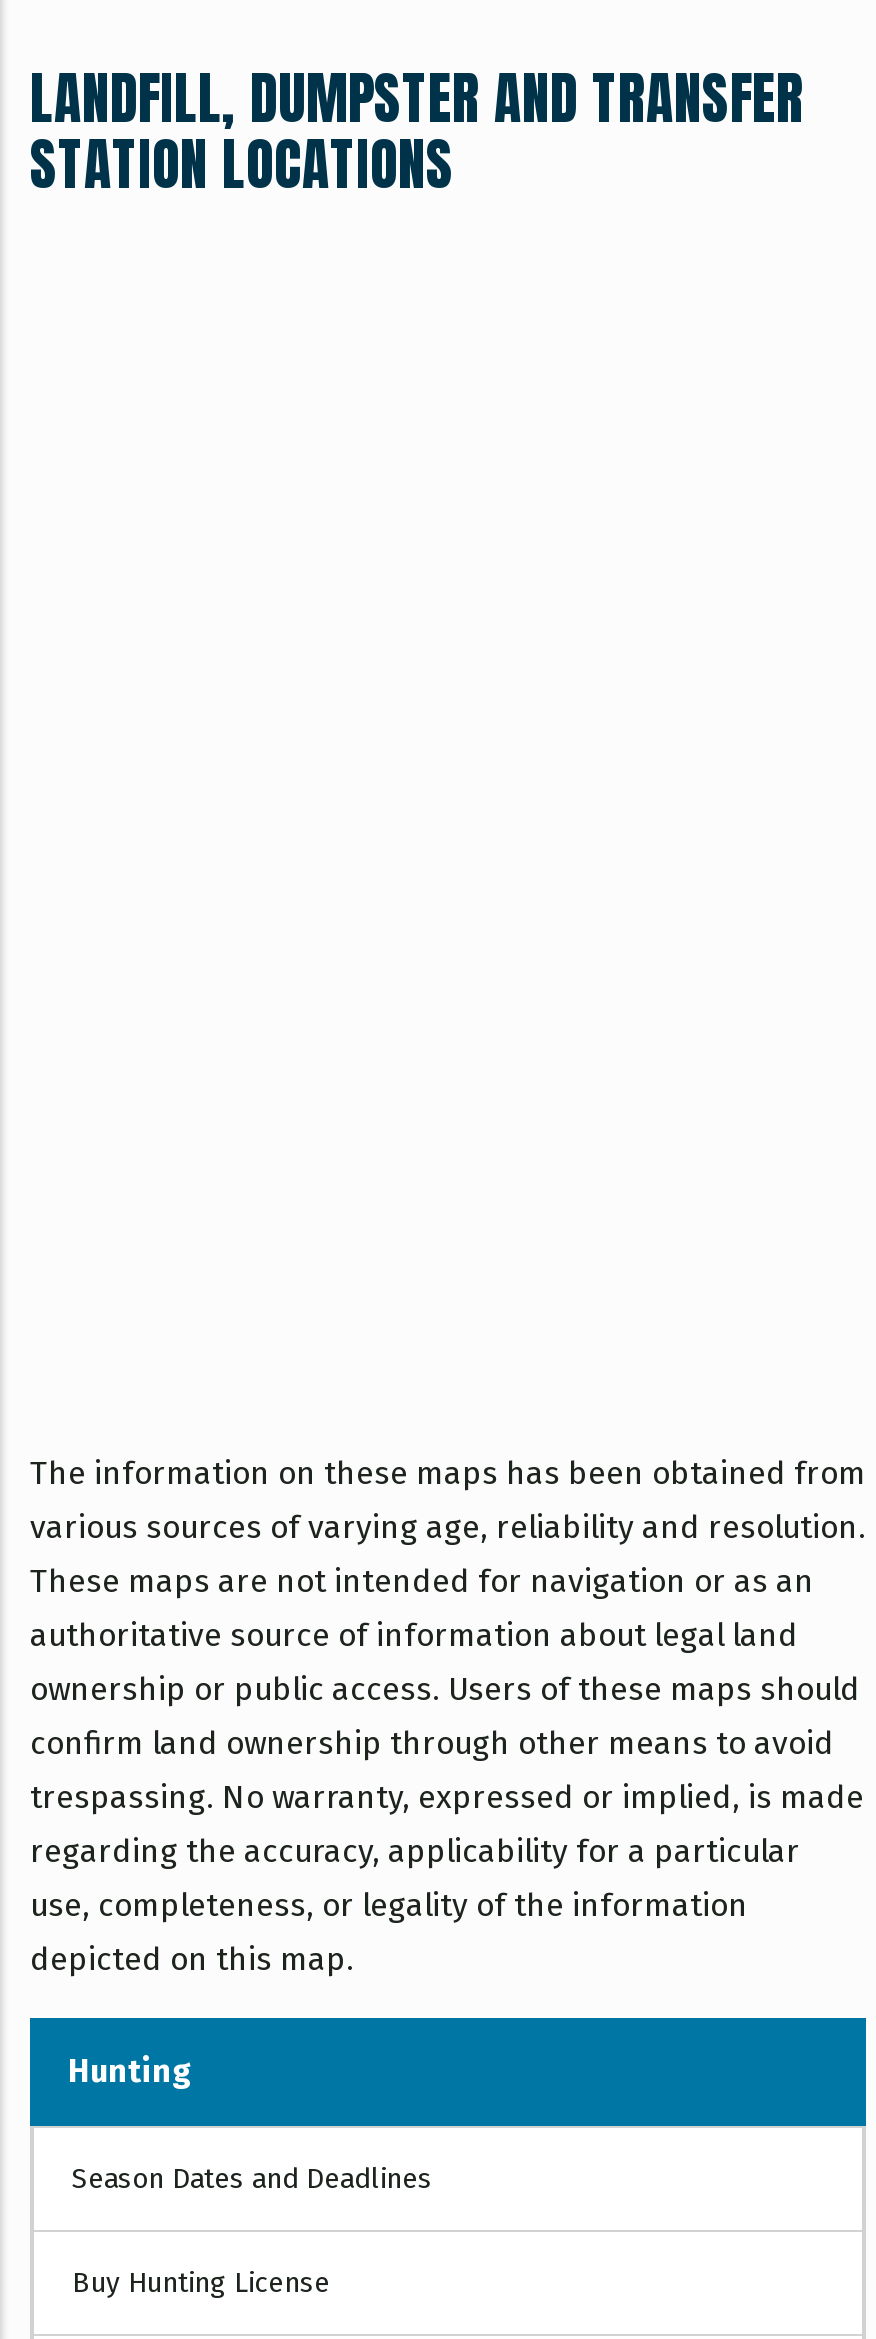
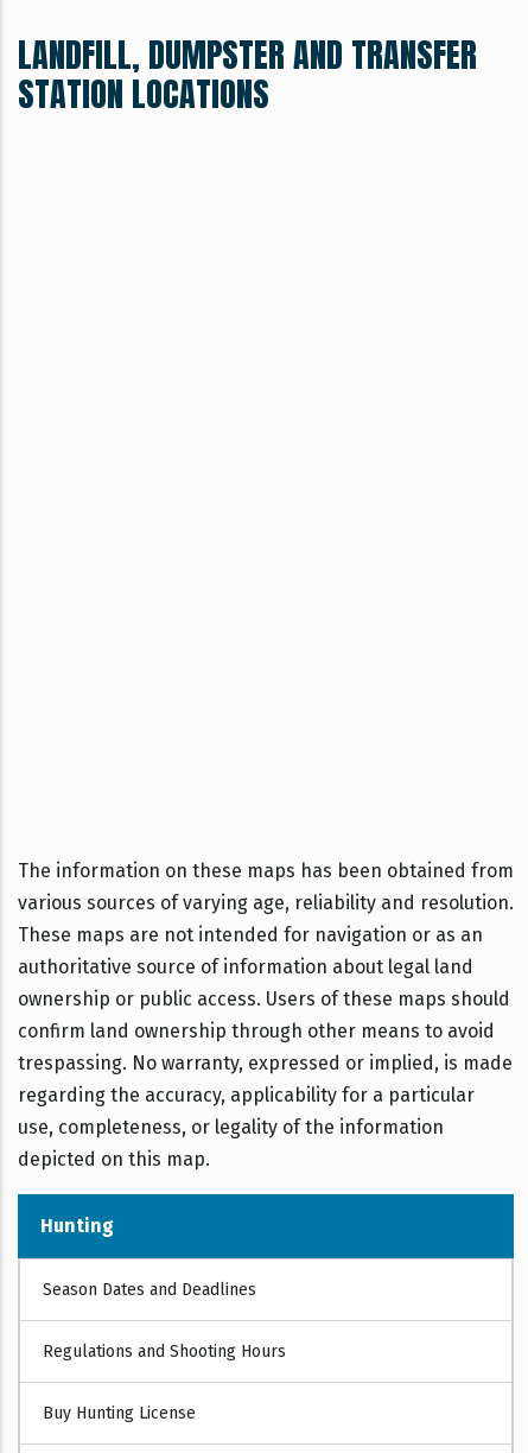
none -> [43,1341,286,1362] Regulations and Shooting Hours

